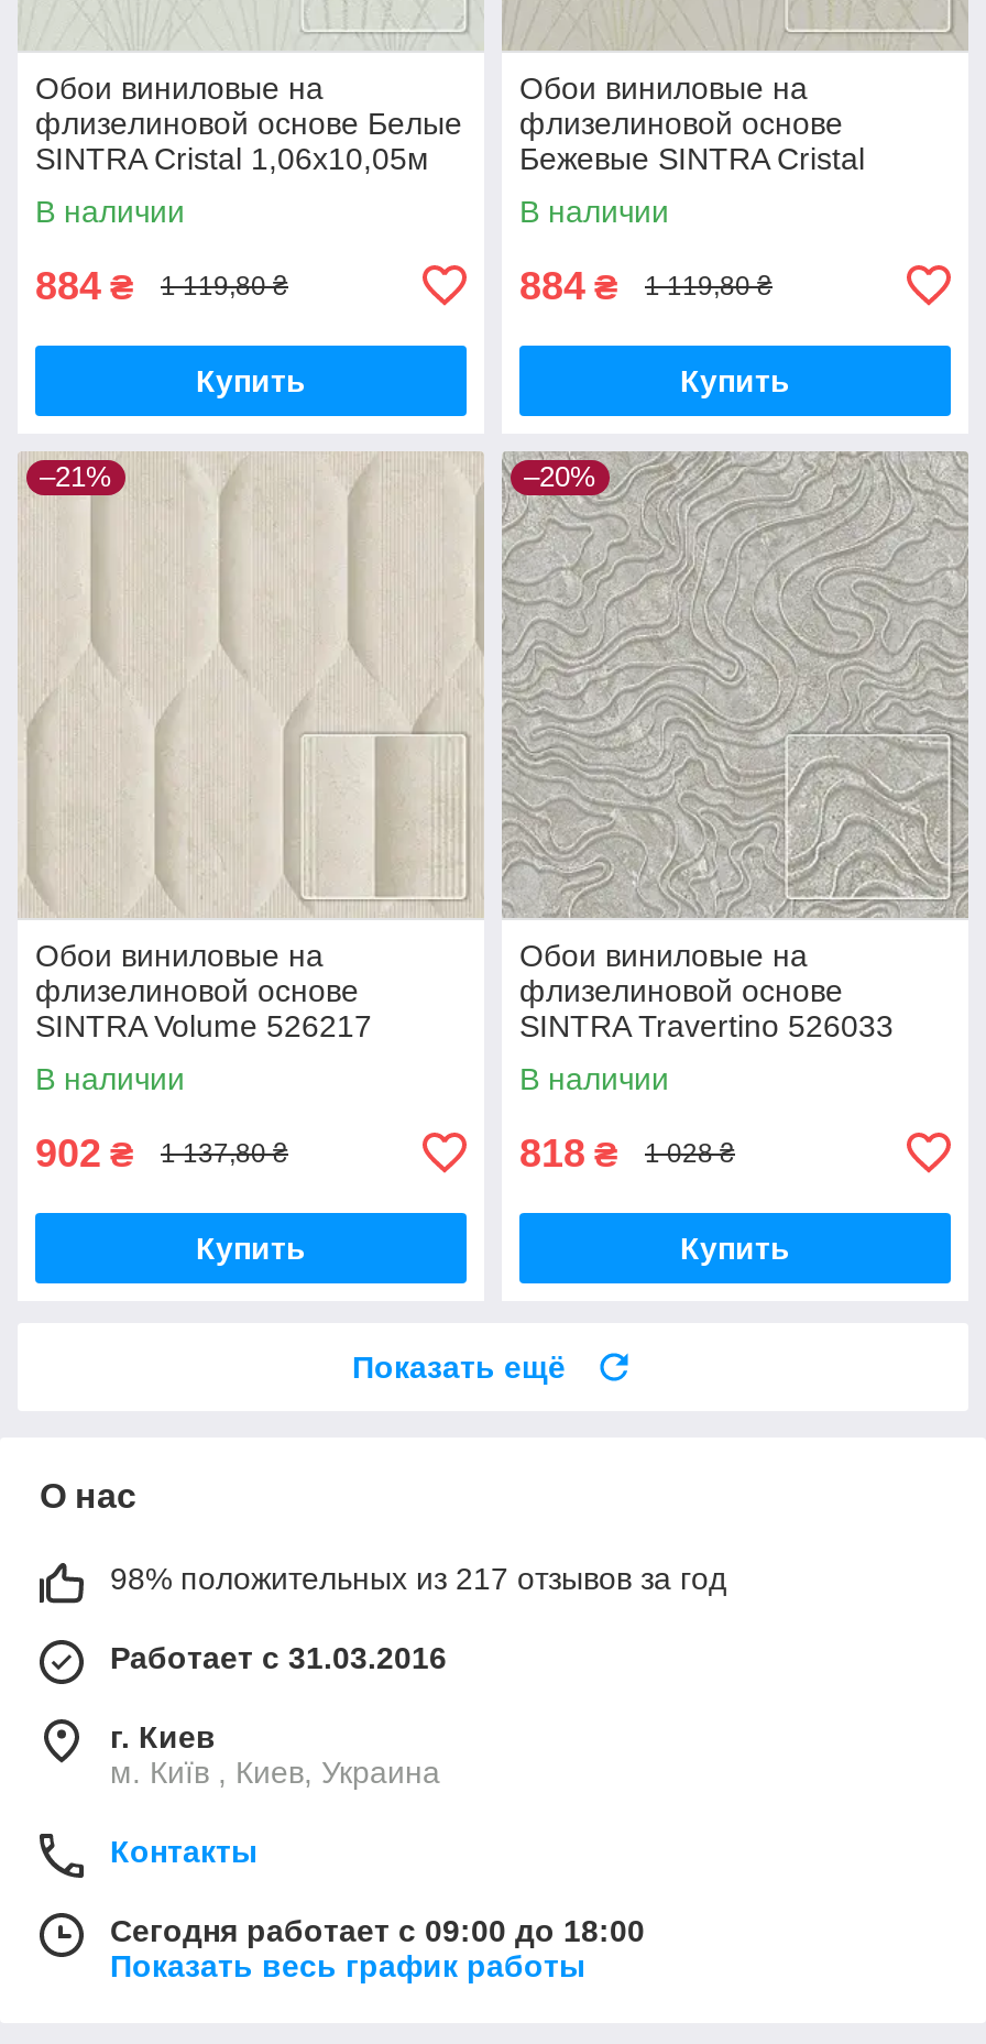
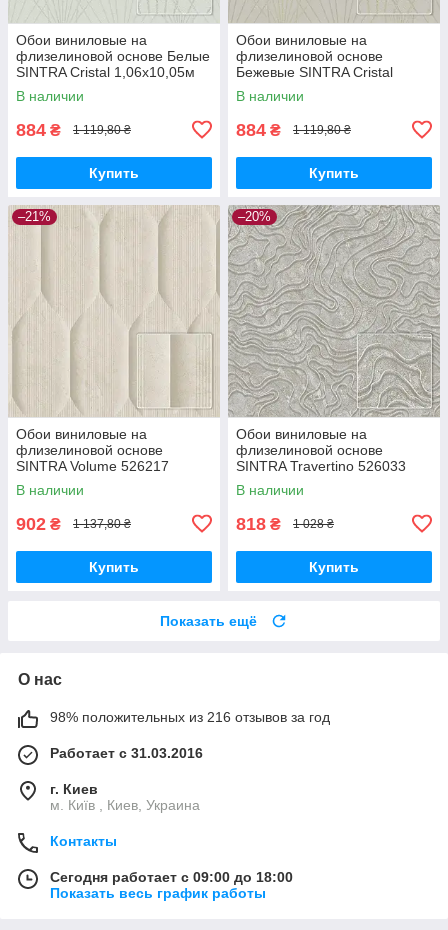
[110,1560,726,1596] 98% положительных из 217 отзывов за год -> [50,709,330,725] 98% положительных из 216 отзывов за год

